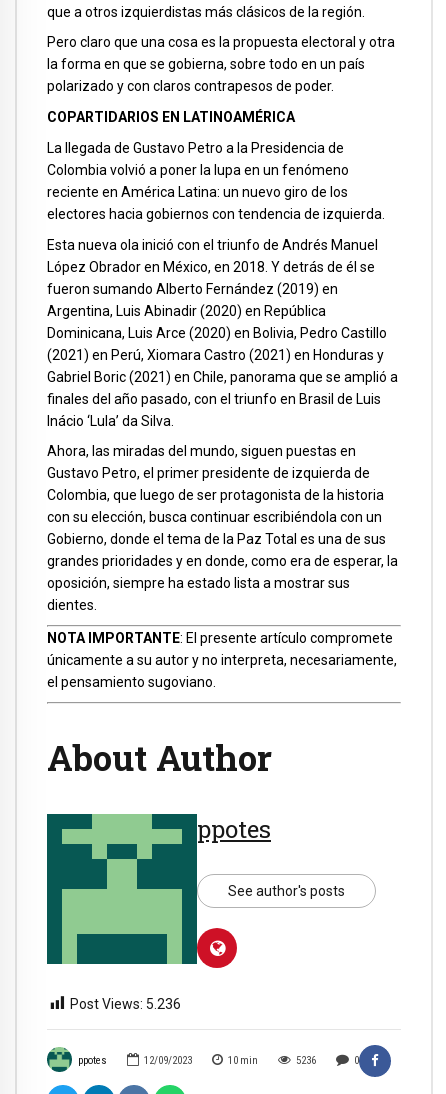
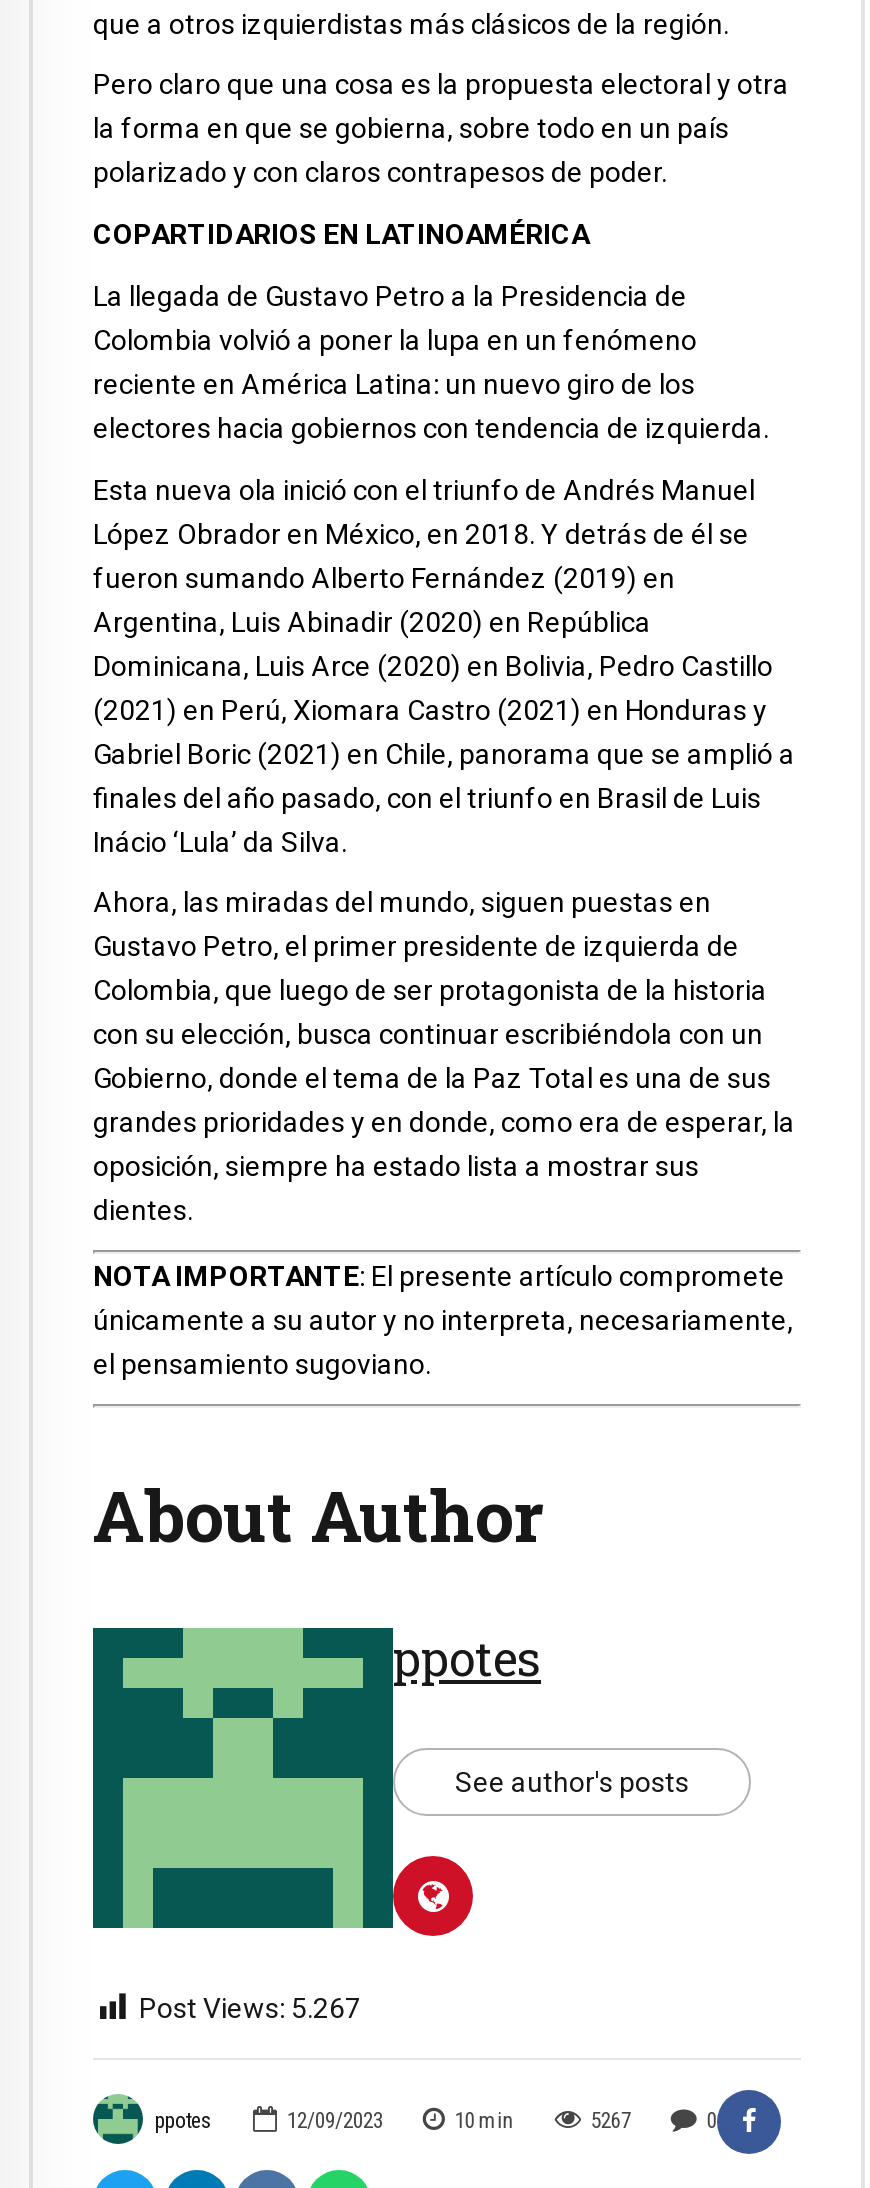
[70,996,181,1012] Post Views: 5.236 -> [139,1992,361,2024] Post Views: 5.267
[296,1054,316,1067] 5236 -> [591,2109,631,2135] 5267

